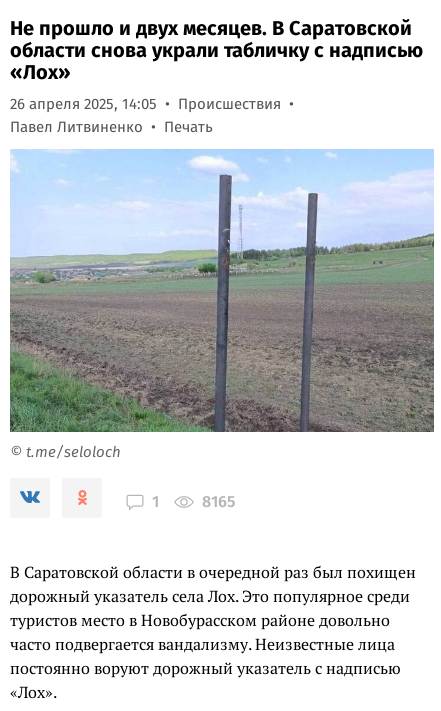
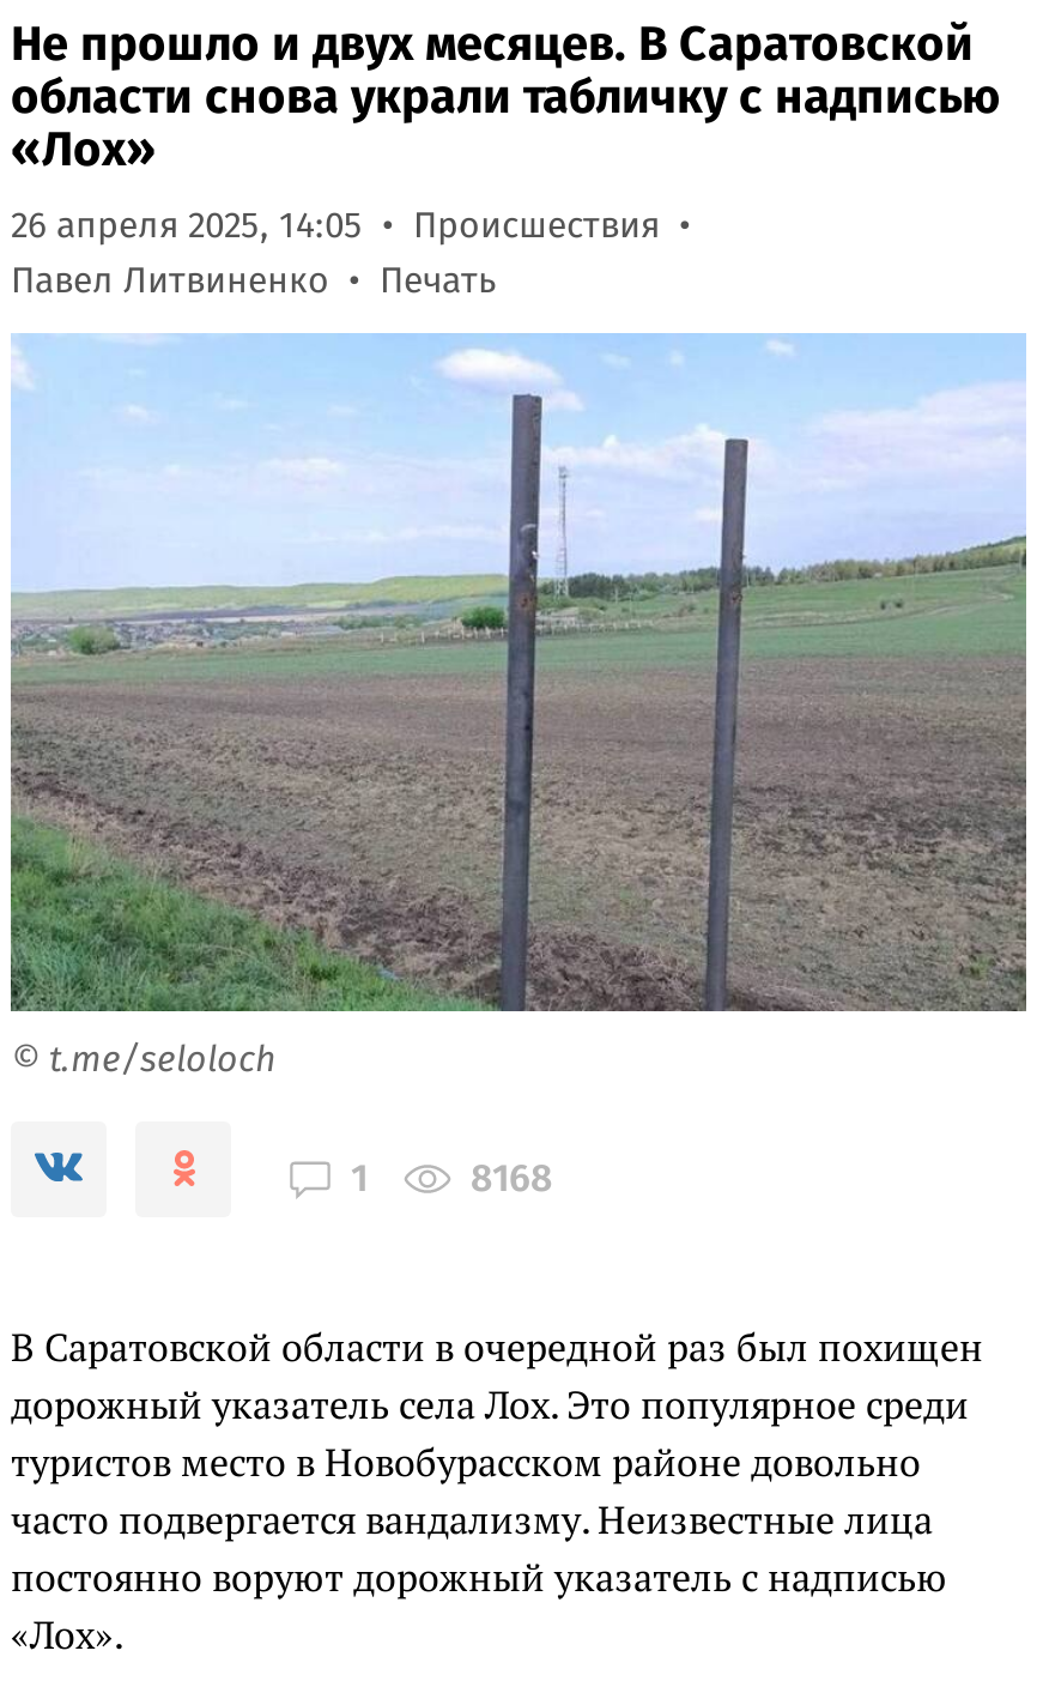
[202,492,235,511] 8165 -> [471,1155,552,1200] 8168

